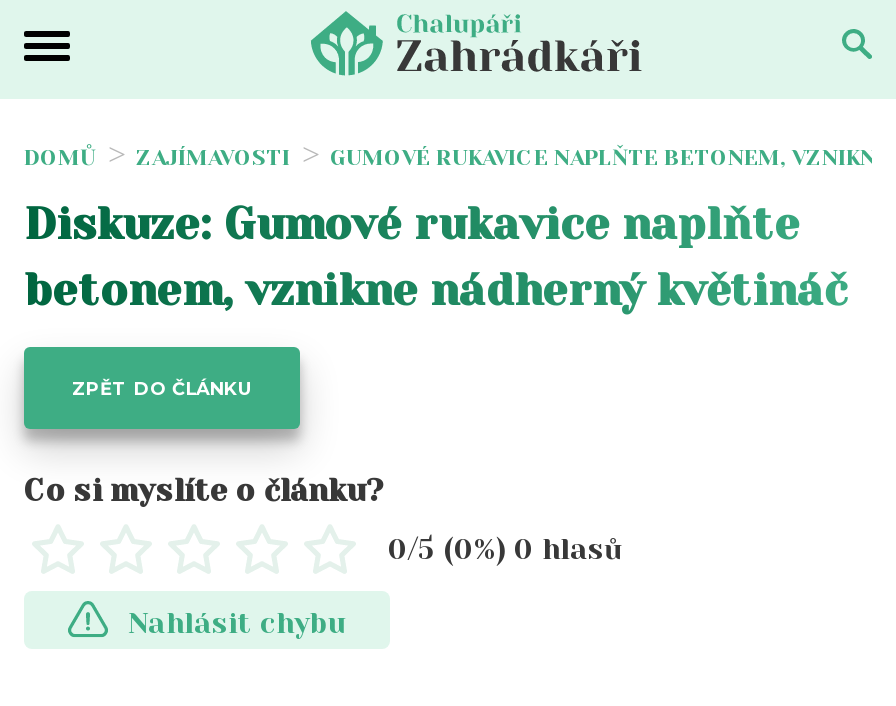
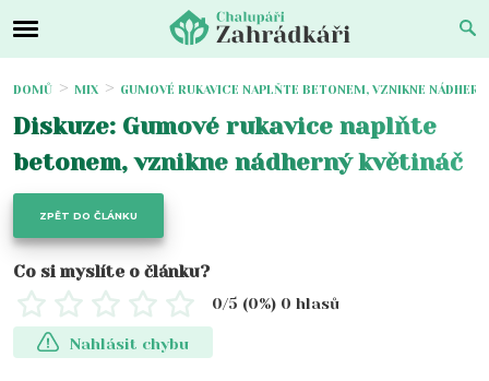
[136,145,290,171] ZAJÍMAVOSTI -> [74,83,98,97] MIX

